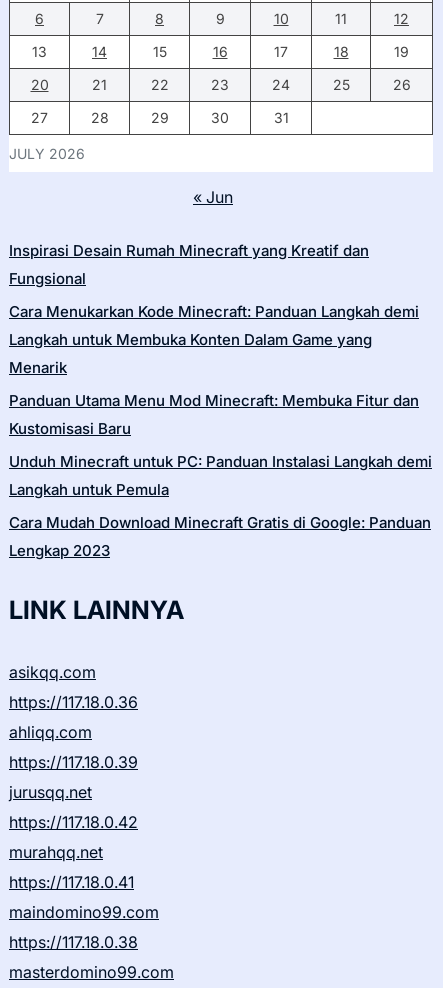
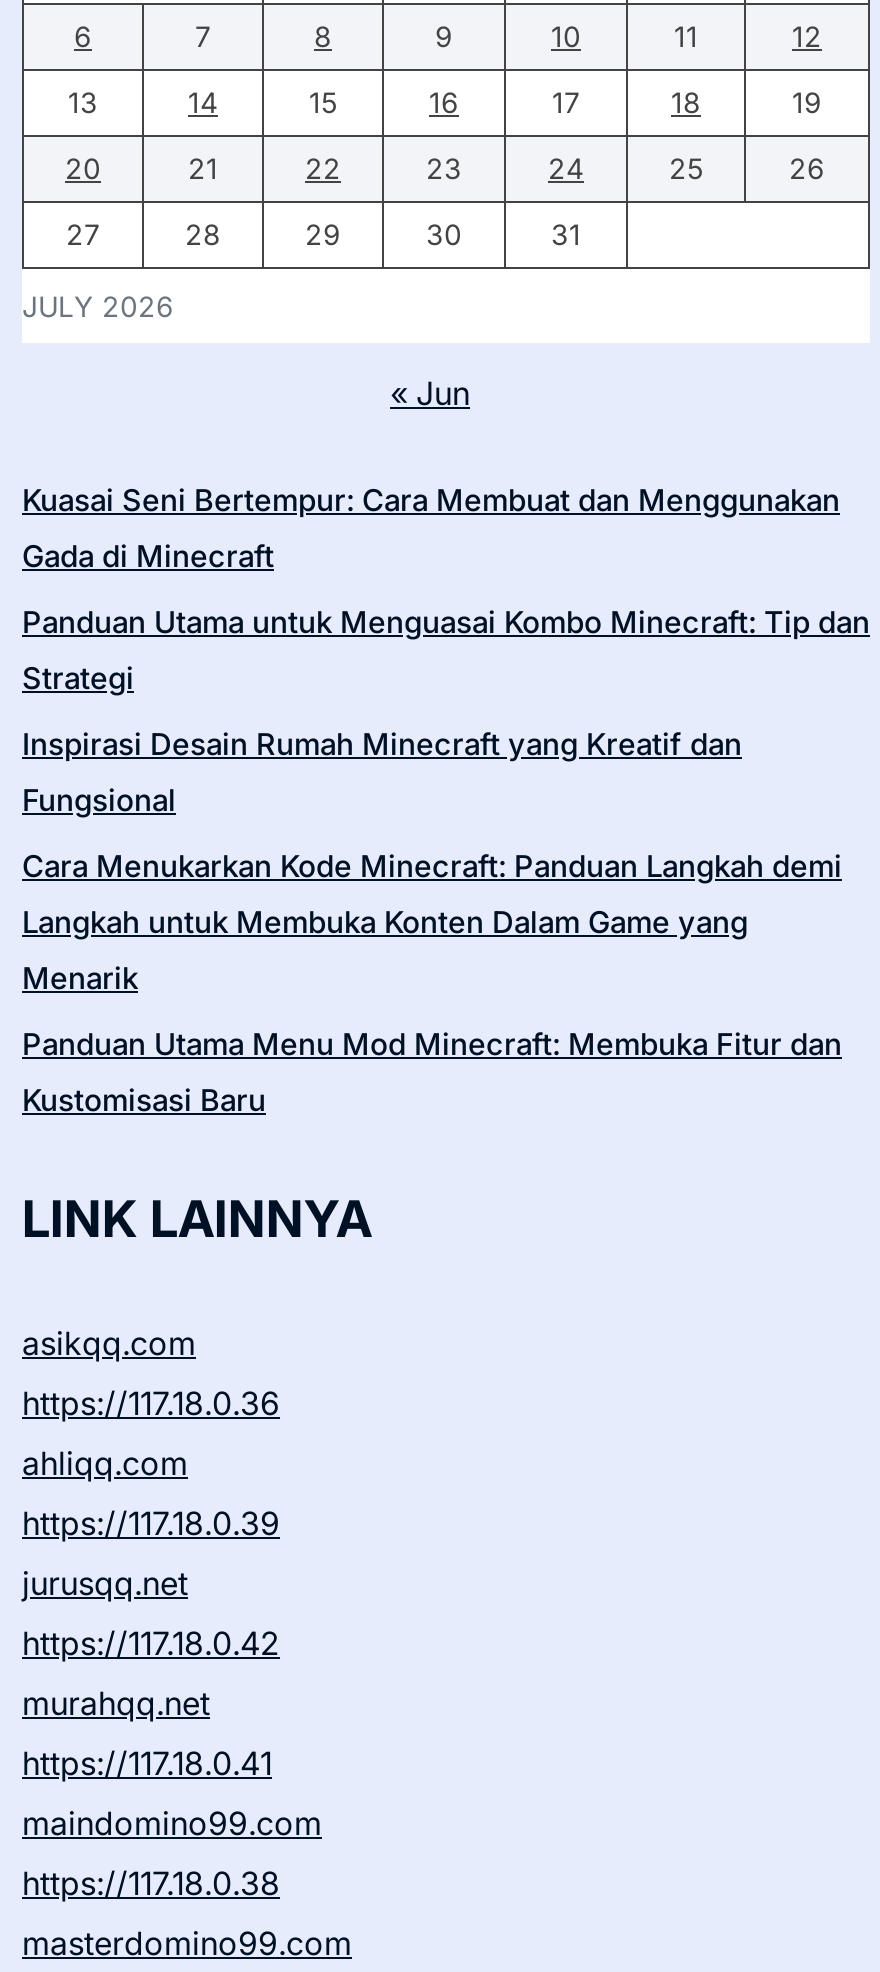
none -> [22,481,870,697] Kuasai Seni Bertempur: Cara Membuat dan Menggunakan | Gada di Minecraft | Panduan Utama untuk Menguasai Kombo Minecraft: Tip dan | Strategi
moved [9,241,419,438] -> [22,725,842,1119]: Inspirasi Desain Rumah Minecraft yang Kreatif dan | Fungsional | Cara Menukarkan Kode Minecraft: Panduan Langkah demi | Langkah untuk Membuka Konten Dalam Game yang | Menarik | Panduan Utama Menu Mod Minecraft: Membuka Fitur dan | Kustomisasi Baru
[9,452,432,560] Unduh Minecraft untuk PC: Panduan Instalasi Langkah demi | Langkah untuk Pemula | Cara Mudah Download Minecraft Gratis di Google: Panduan | Lengkap 2023 -> none

